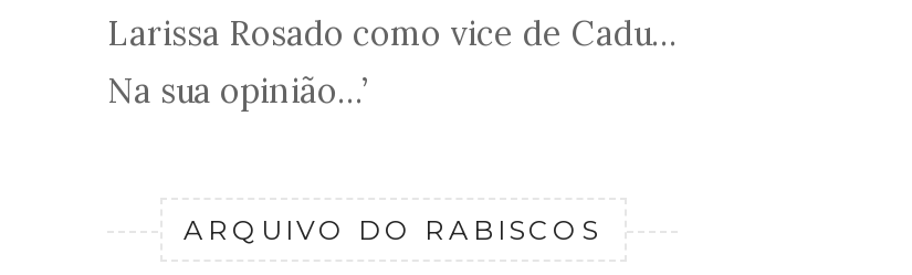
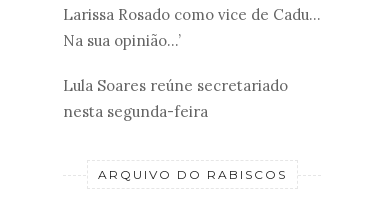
none -> [63,76,288,121] Lula Soares reúne secretariado | nesta segunda-feira

